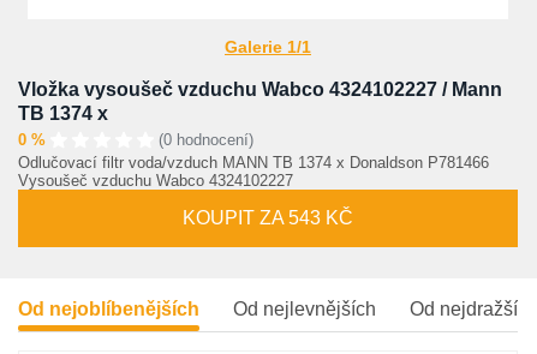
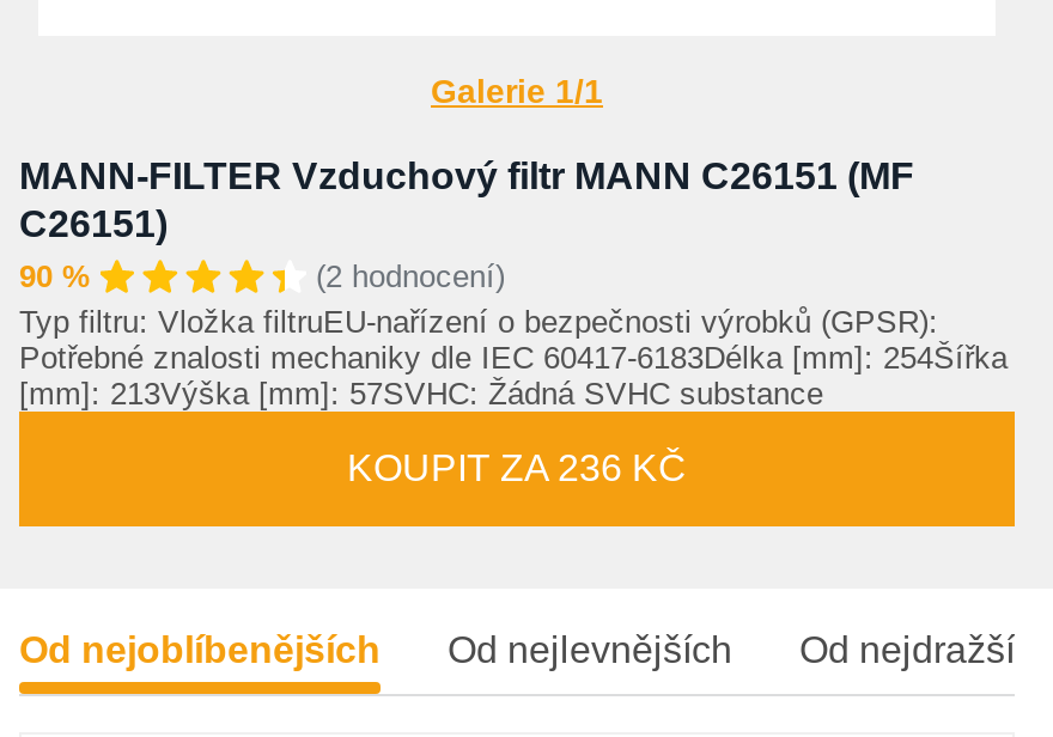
[18,79,502,189] Vložka vysoušeč vzduchu Wabco 4324102227 / Mann | TB 1374 x | 0 % | (0 hodnocení) | Odlučovací filtr voda/vzduch MANN TB 1374 x Donaldson P781466 | Vysoušeč vzduchu Wabco 4324102227 -> [19,156,1008,410] MANN-FILTER Vzduchový filtr MANN C26151 (MF | C26151) | 90 % | (2 hodnocení) | Typ filtru: Vložka filtruEU-nařízení o bezpečnosti výrobků (GPSR): | Potřebné znalosti mechaniky dle IEC 60417-6183Délka [mm]: 254Šířka | [mm]: 213Výška [mm]: 57SVHC: Žádná SVHC substance
[183,207,353,227] KOUPIT ZA 543 KČ -> [347,446,687,487] KOUPIT ZA 236 KČ

